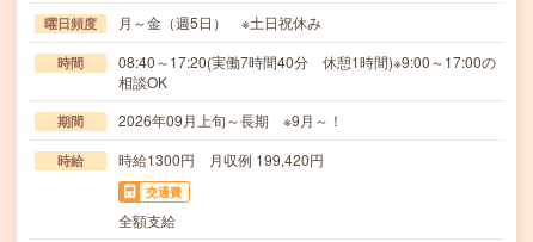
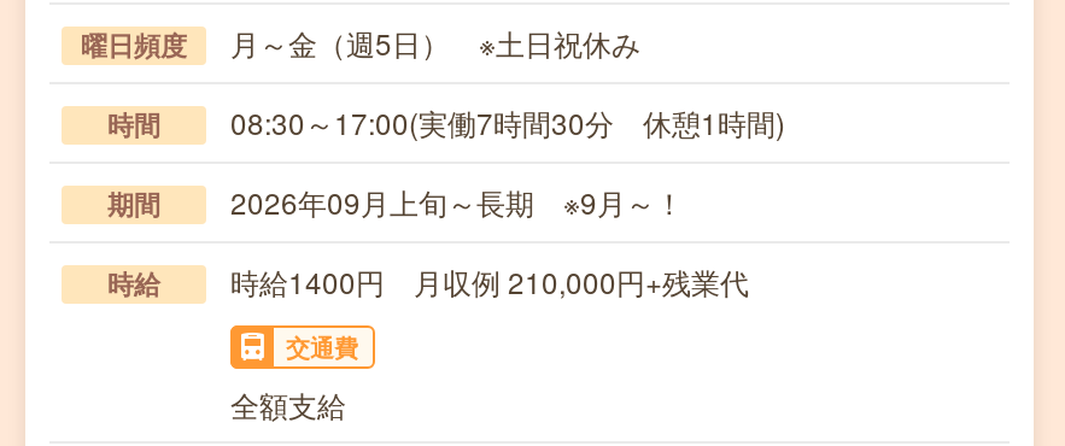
[118,51,496,92] 08:40～17:20(実働7時間40分 休憩1時間)※9:00～17:00の | 相談OK -> [230,101,785,142] 08:30～17:00(実働7時間30分 休憩1時間)
[118,149,324,169] 時給1300円 月収例 199,420円 -> [230,260,749,301] 時給1400円 月収例 210,000円+残業代

